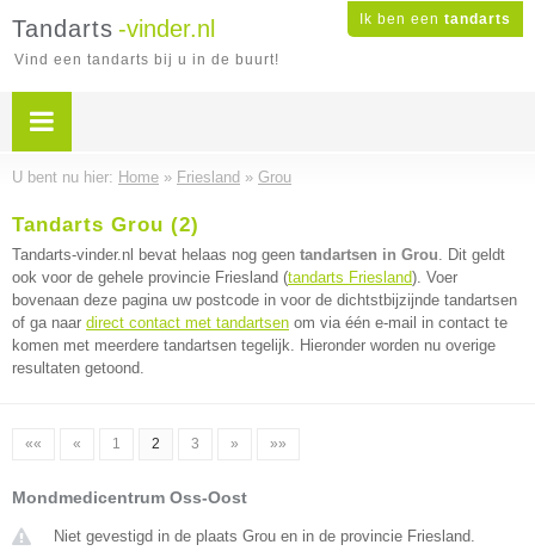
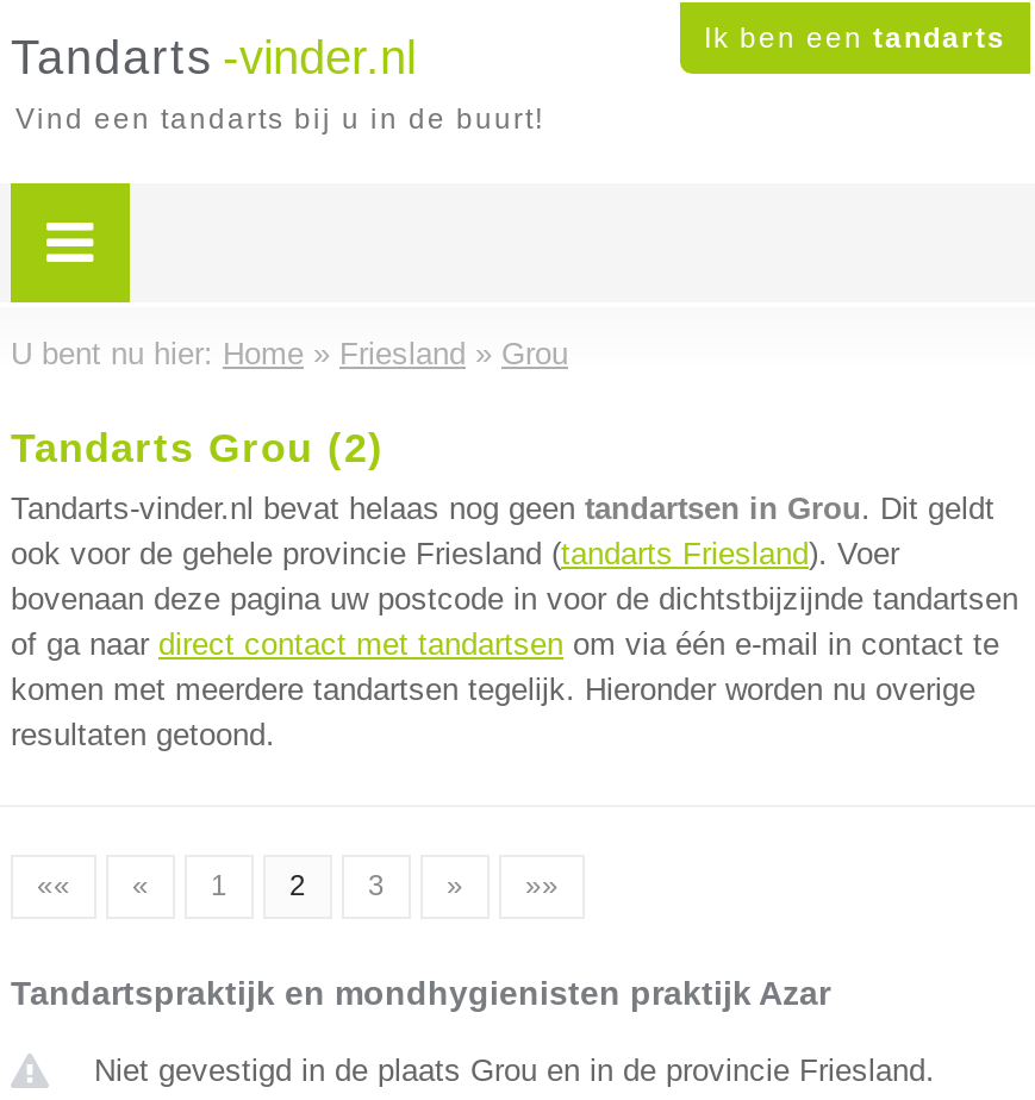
[12,488,247,507] Mondmedicentrum Oss-Oost -> [11,974,830,1012] Tandartspraktijk en mondhygienisten praktijk Azar

